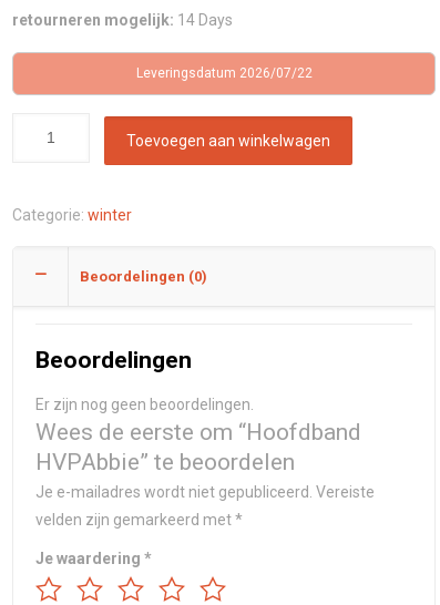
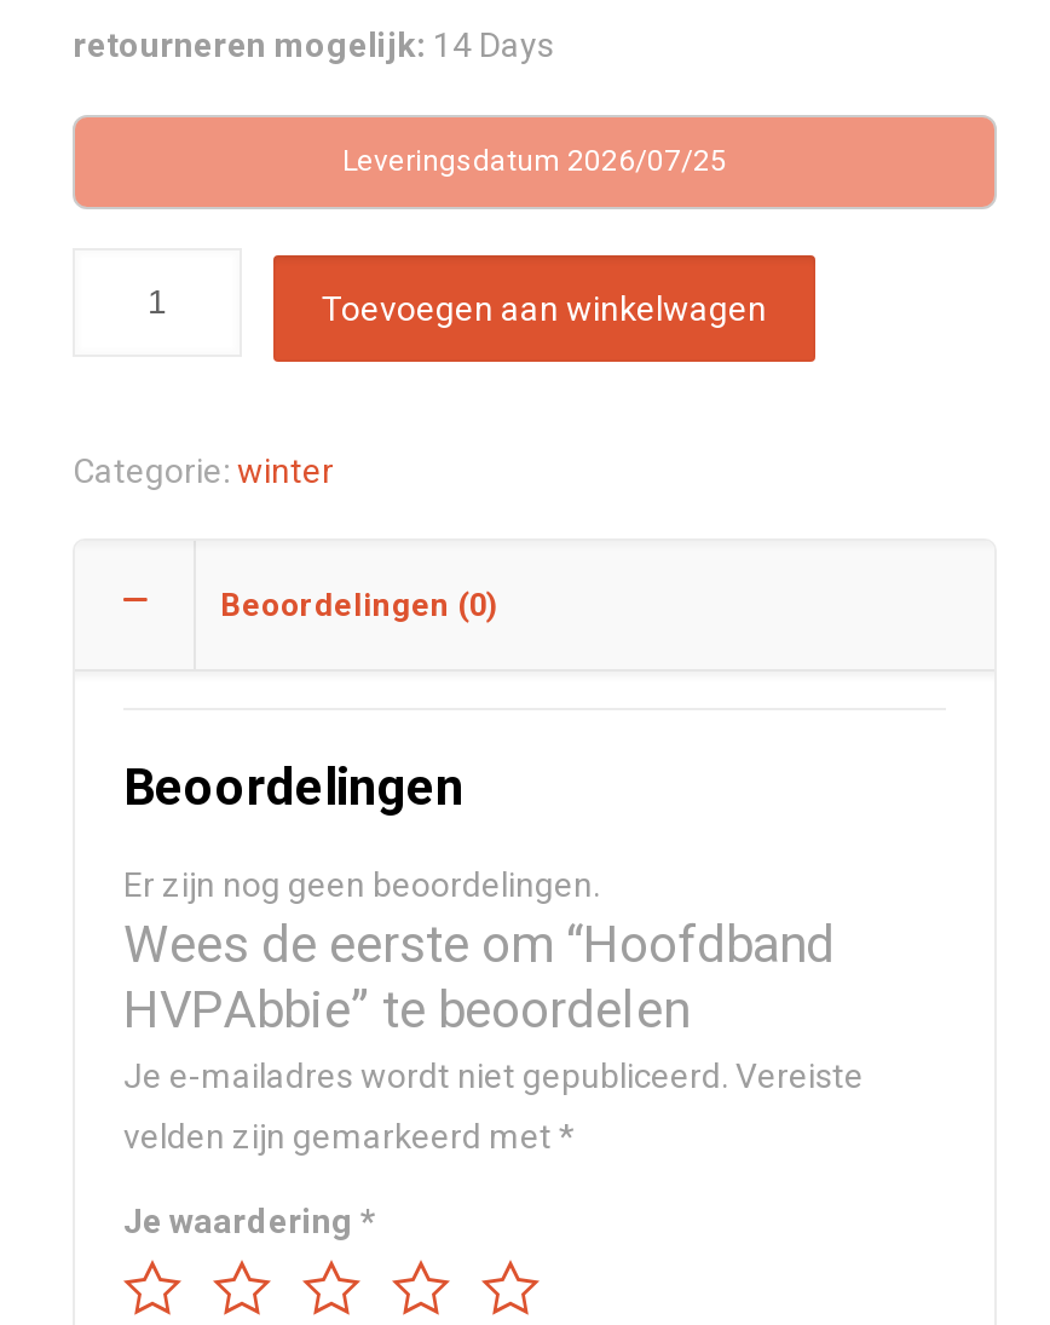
[136,65,312,81] Leveringsdatum 2026/07/22 -> [342,144,727,178] Leveringsdatum 2026/07/25

